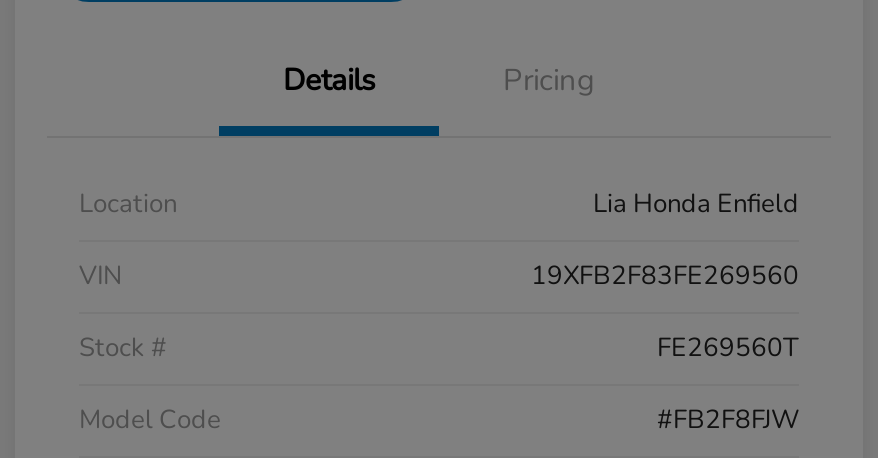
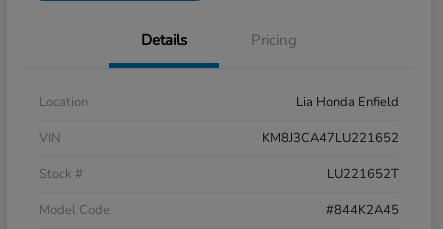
[531,258,799,294] 19XFB2F83FE269560 -> [262,129,399,147] KM8J3CA47LU221652
[657,330,799,366] FE269560T -> [327,165,399,183] LU221652T
[657,402,799,438] #FB2F8FJW -> [326,201,399,219] #844K2A45

